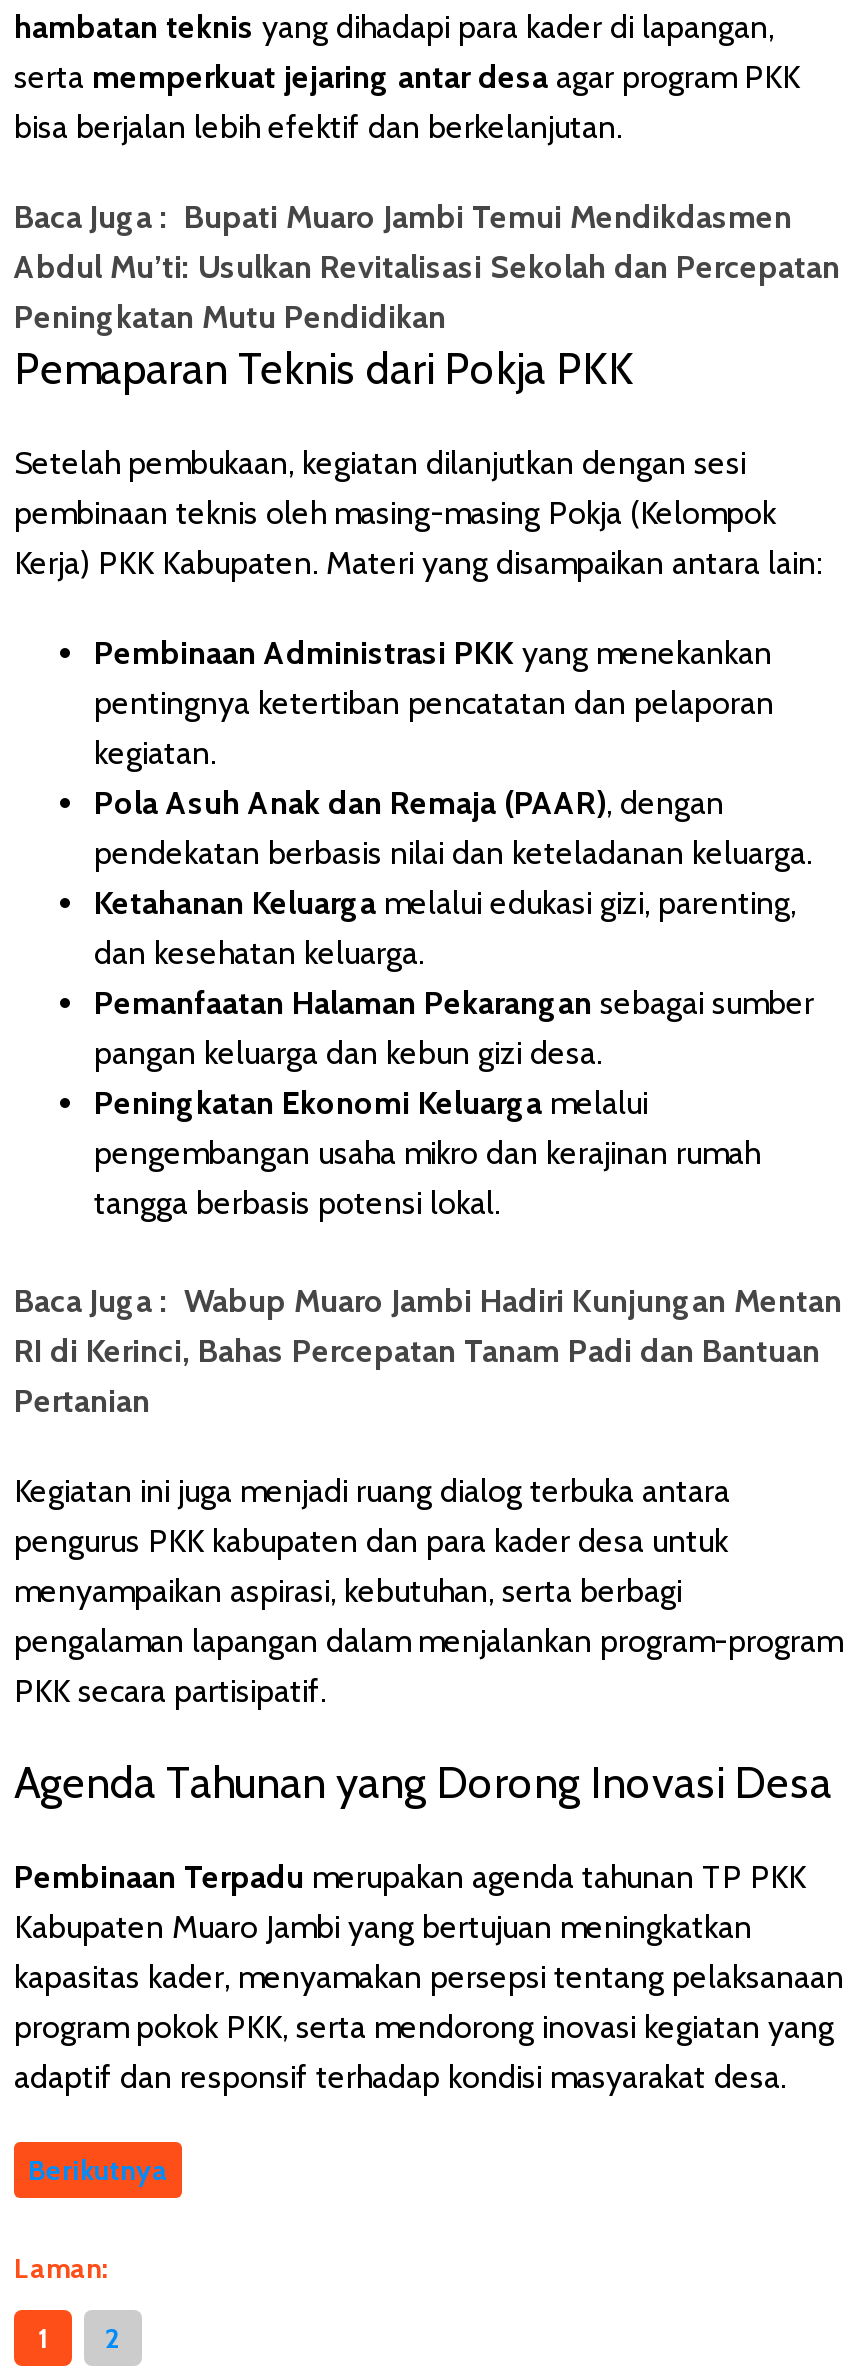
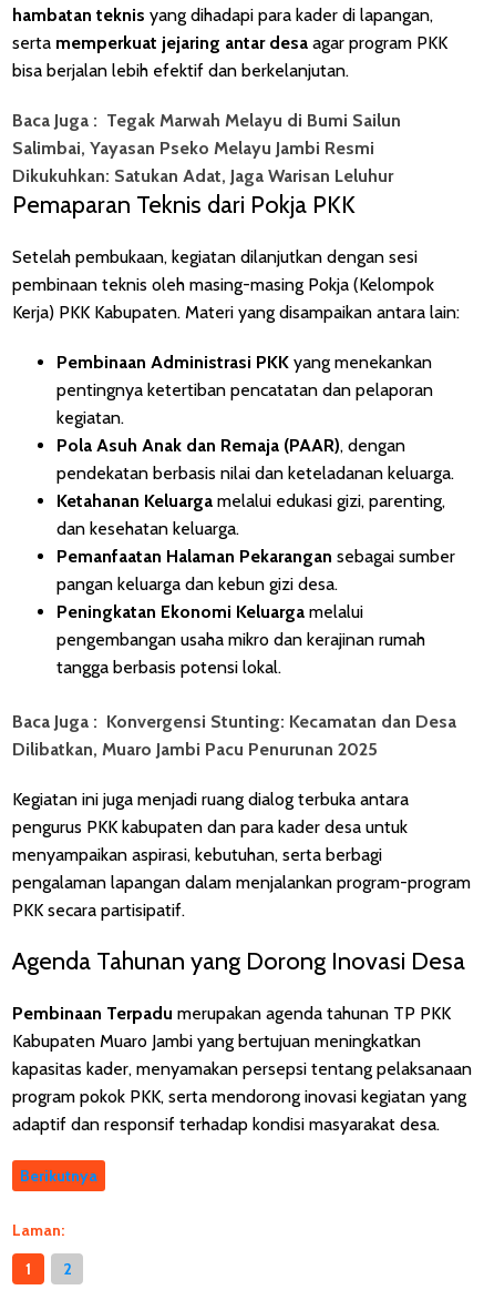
[14,199,840,337] Baca Juga : Bupati Muaro Jambi Temui Mendikdasmen | Abdul Mu’ti: Usulkan Revitalisasi Sekolah dan Percepatan | Peningkatan Mutu Pendidikan -> [12,110,401,187] Baca Juga : Tegak Marwah Melayu di Bumi Sailun | Salimbai, Yayasan Pseko Melayu Jambi Resmi | Dikukuhkan: Satukan Adat, Jaga Warisan Leluhur
[14,1283,842,1421] Baca Juga : Wabup Muaro Jambi Hadiri Kunjungan Mentan | RI di Kerinci, Bahas Percepatan Tanam Padi dan Bantuan | Pertanian -> [12,711,456,760] Baca Juga : Konvergensi Stunting: Kecamatan dan Desa | Dilibatkan, Muaro Jambi Pacu Penurunan 2025

